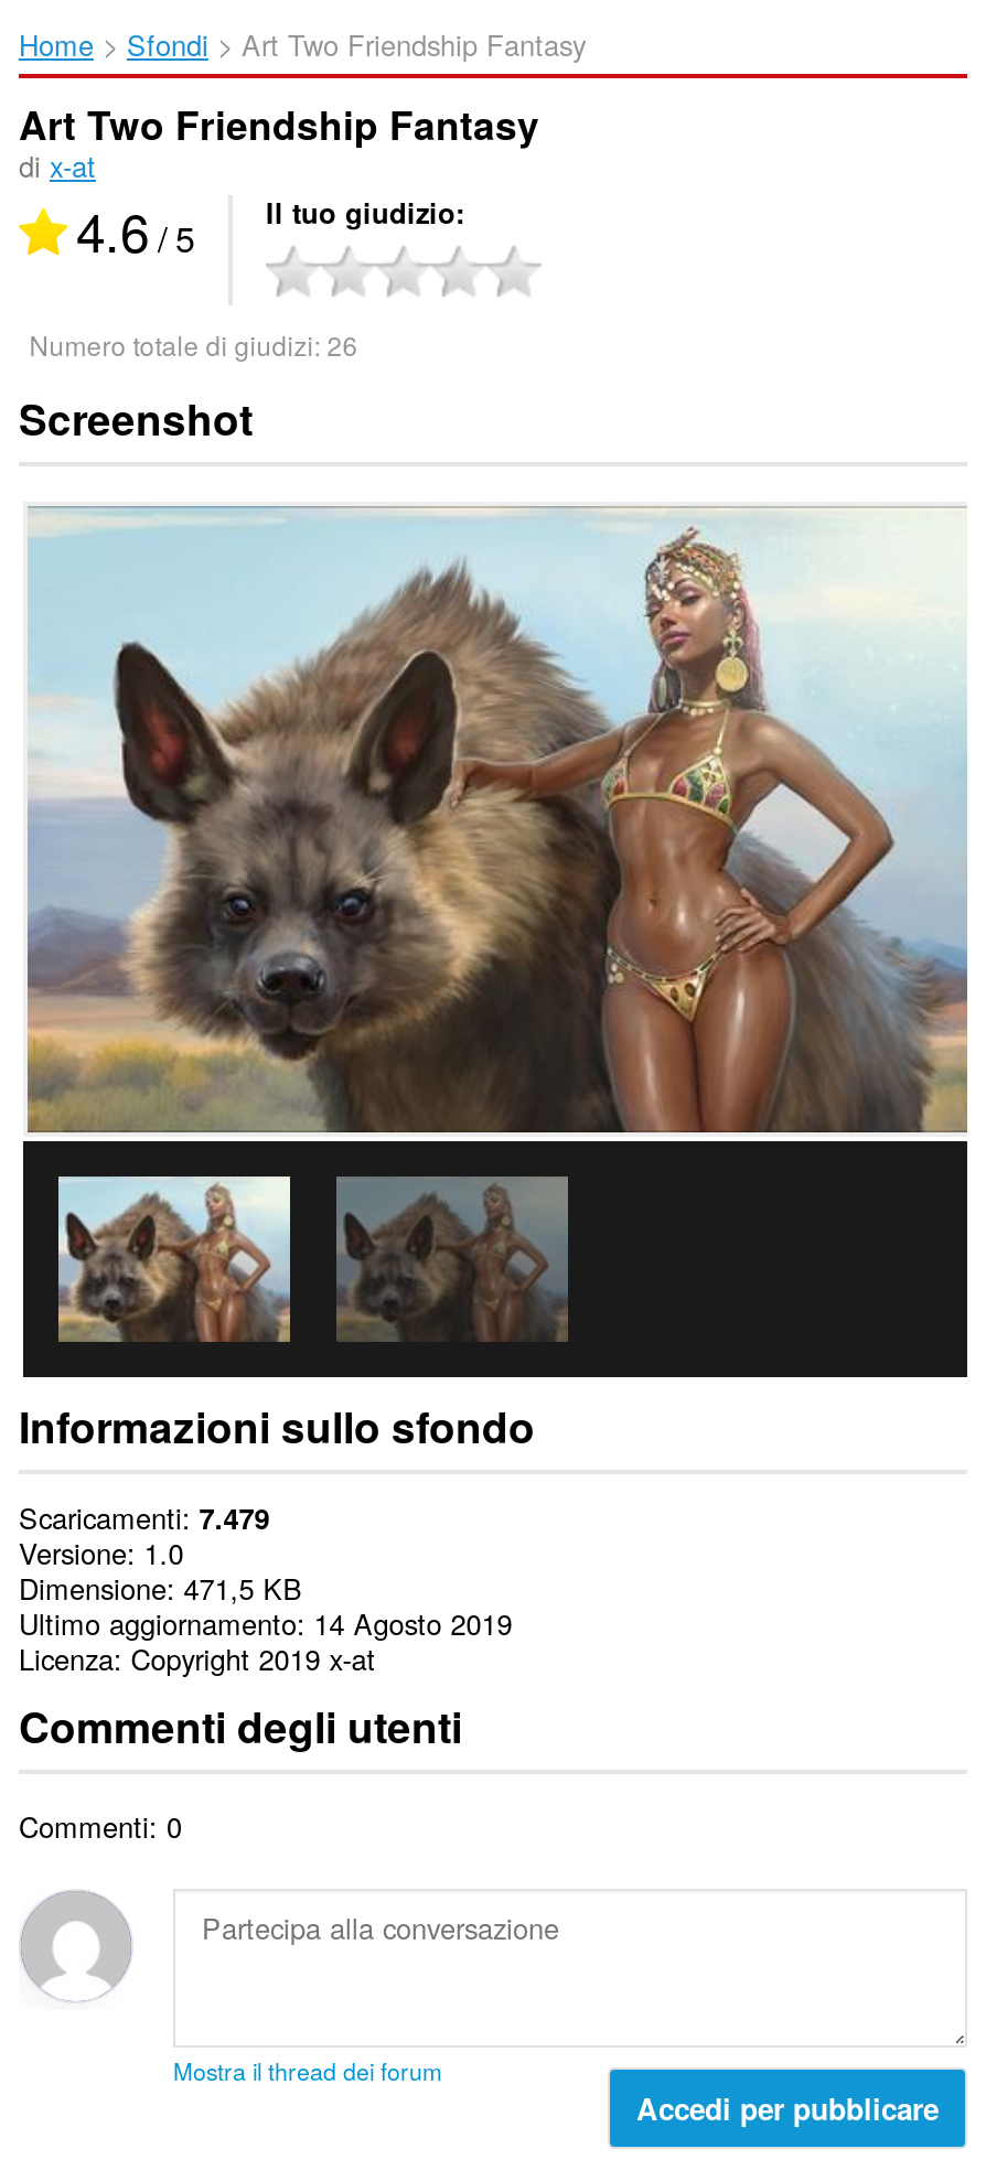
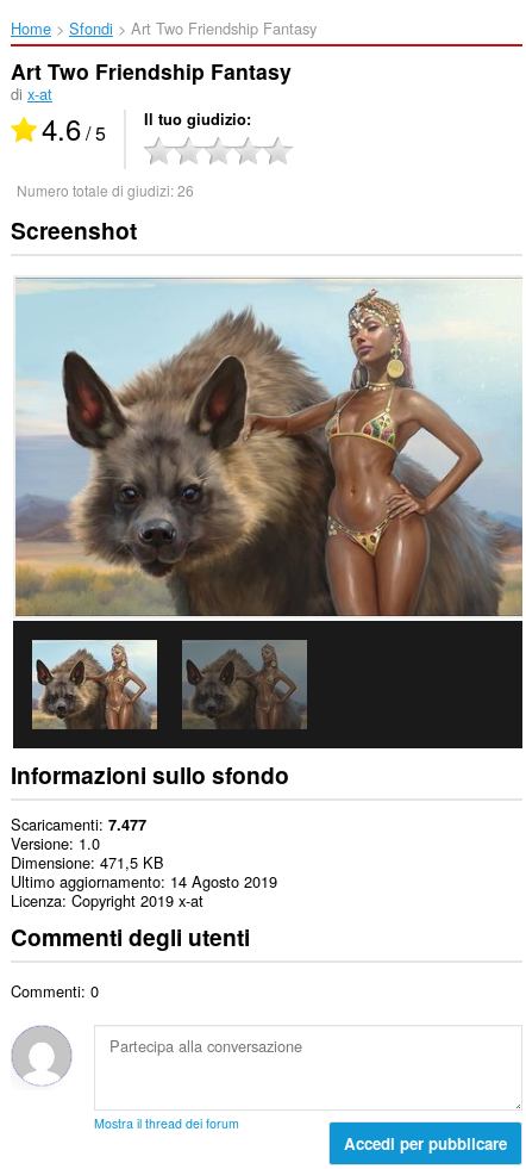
[19,1497,270,1539] Scaricamenti 7.479 -> [11,813,146,836] Scaricamenti 7.477

